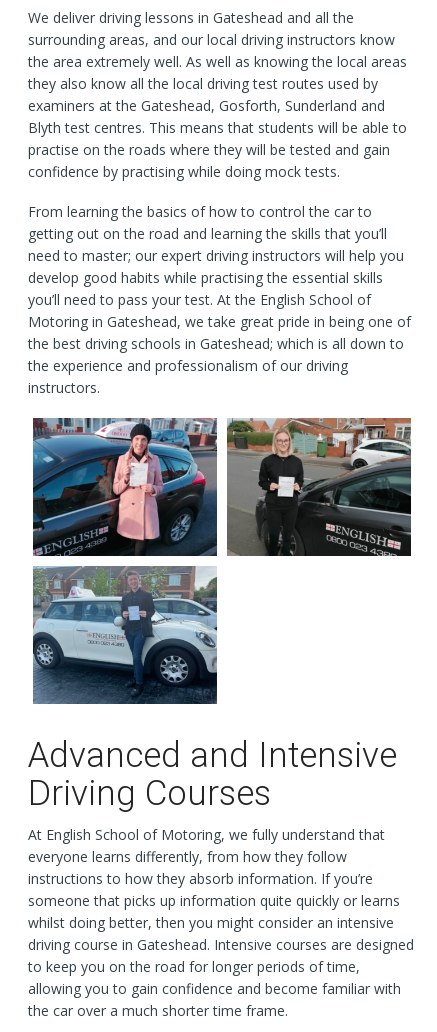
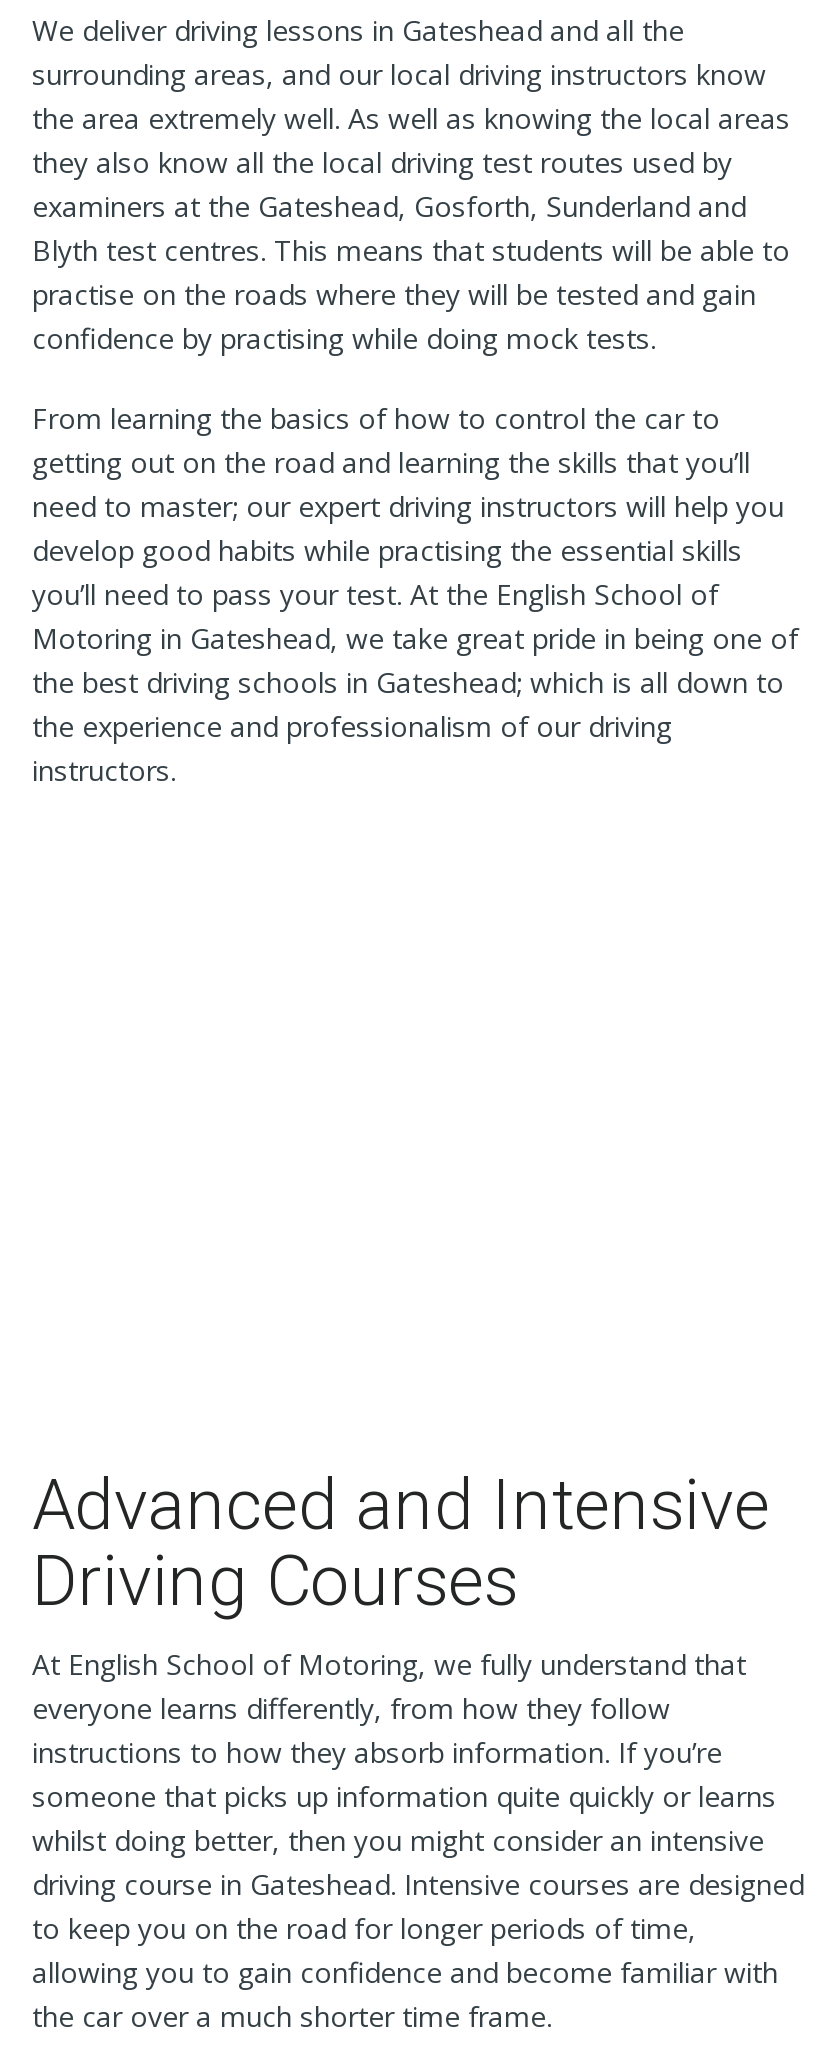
[32,417,218,557] [image] -> none
[226,417,412,557] [image] -> none
[32,565,218,705] [image] -> none

